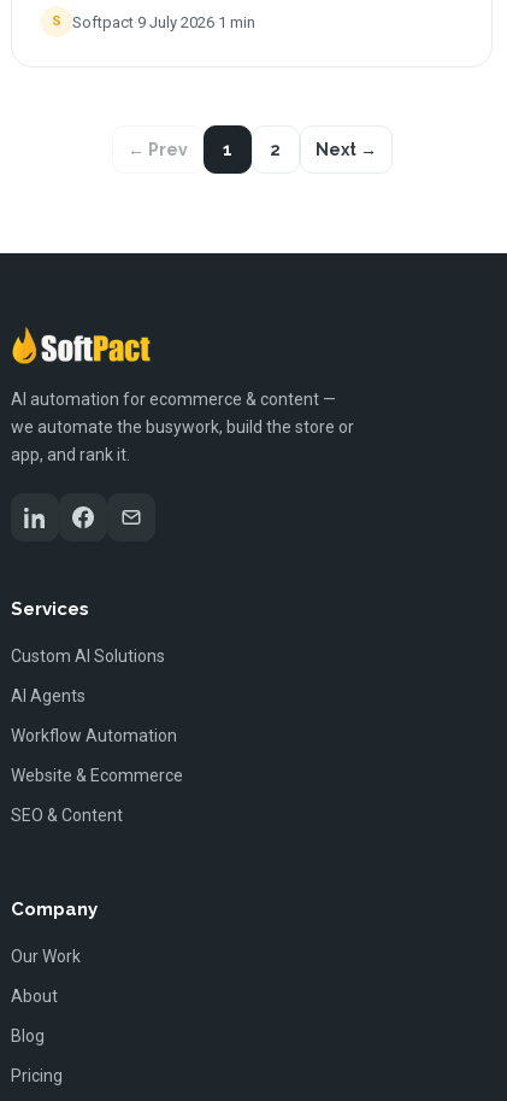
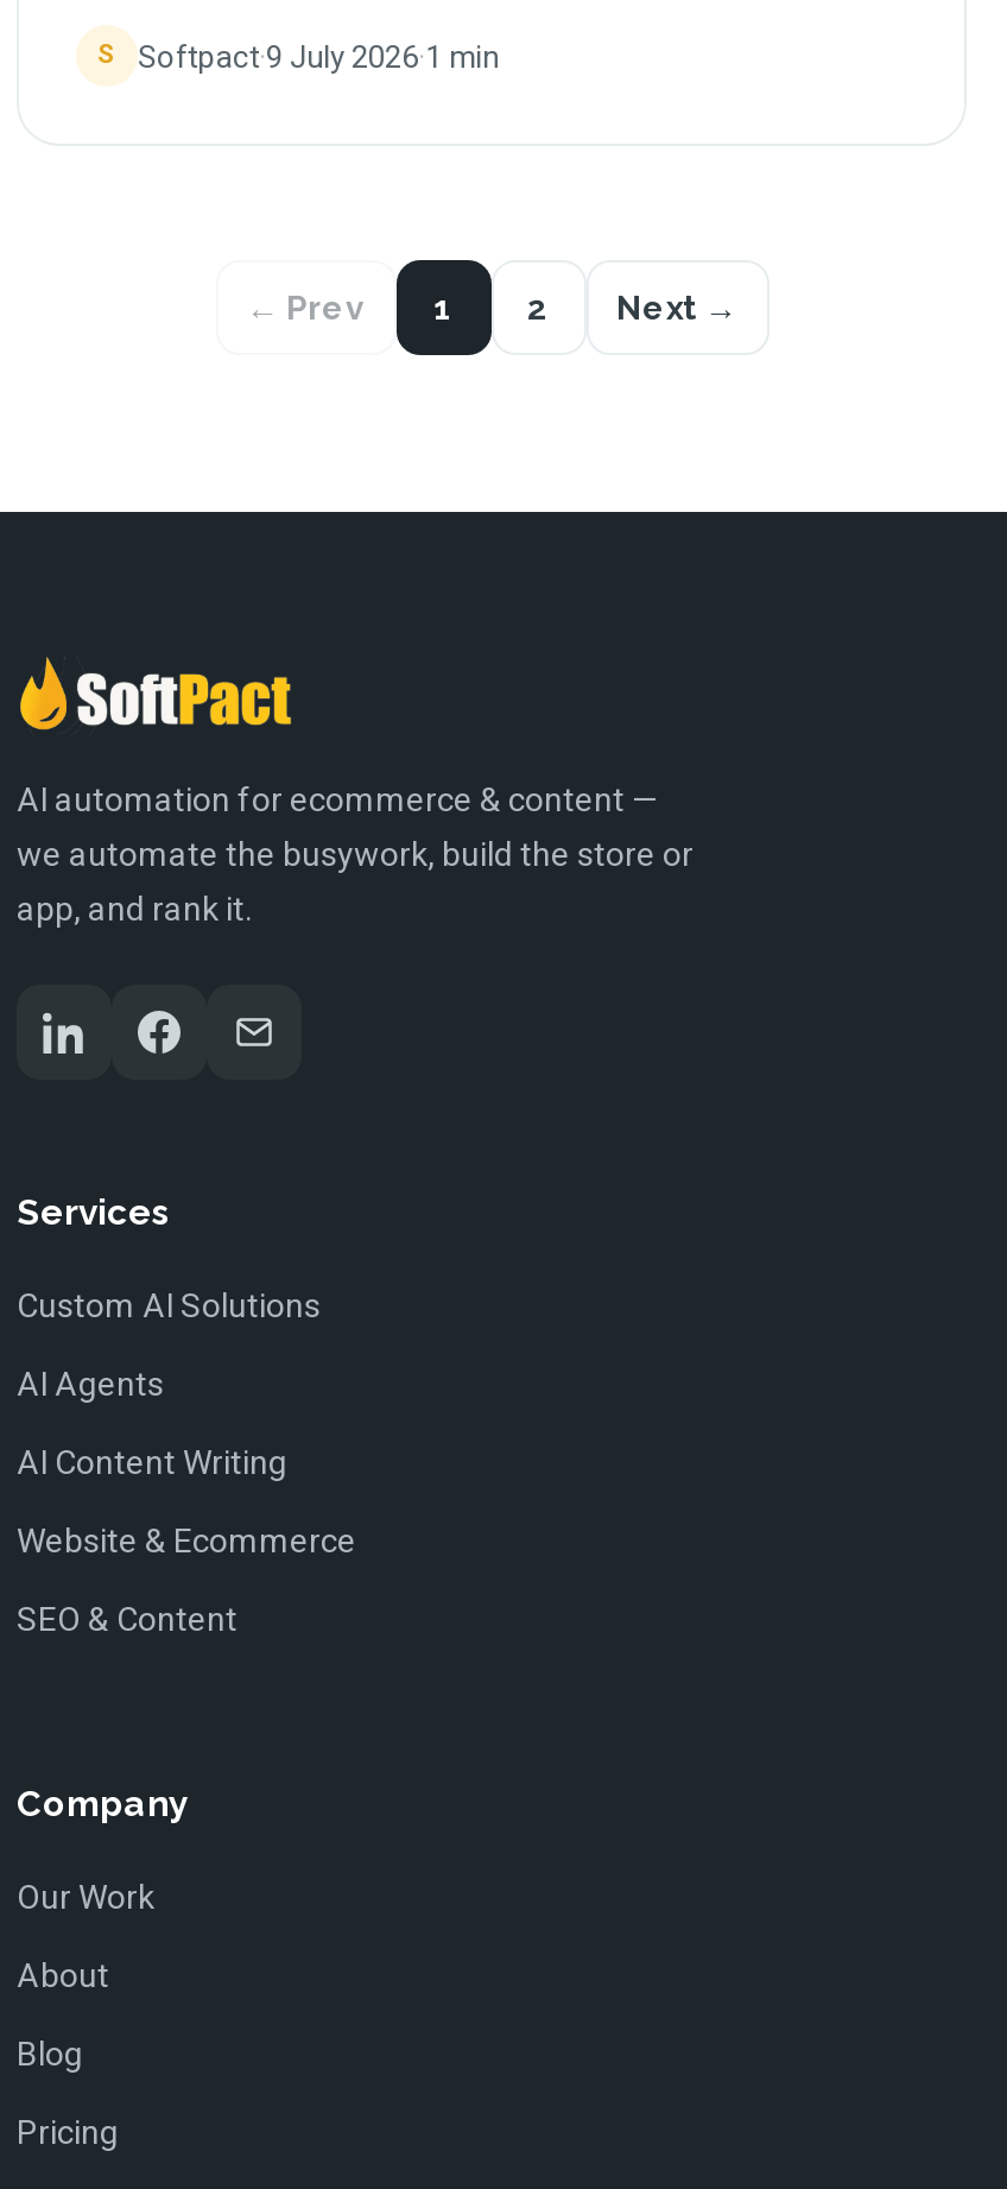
[11,726,177,745] Workflow Automation -> [17,1443,287,1481] AI Content Writing

